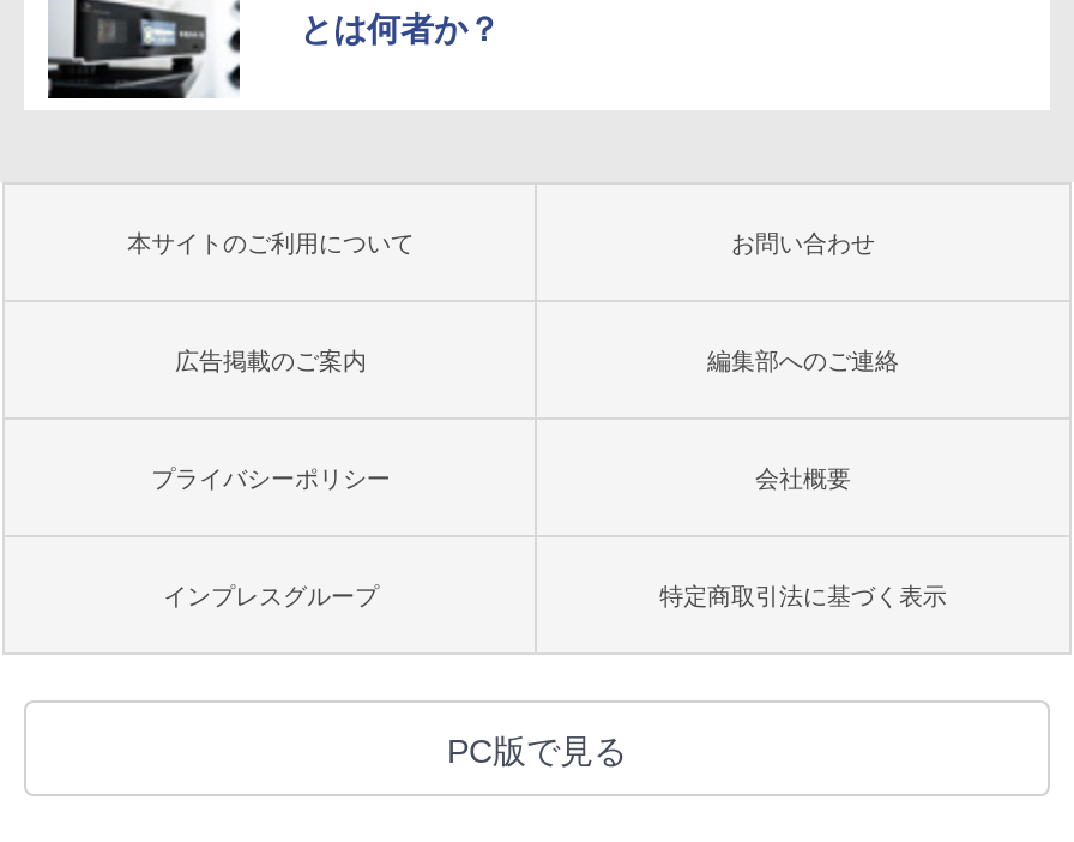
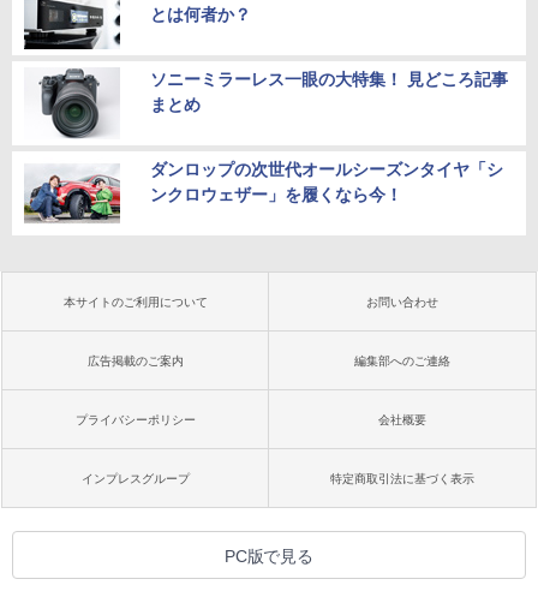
none -> [24,173,121,223] [image]
none -> [38,68,508,204] [image] | ソニーミラーレス一眼の大特集！ 見どころ記事 | まとめ | ダンロップの次世代オールシーズンタイヤ「シ | ンクロウェザー」を履くなら今！

